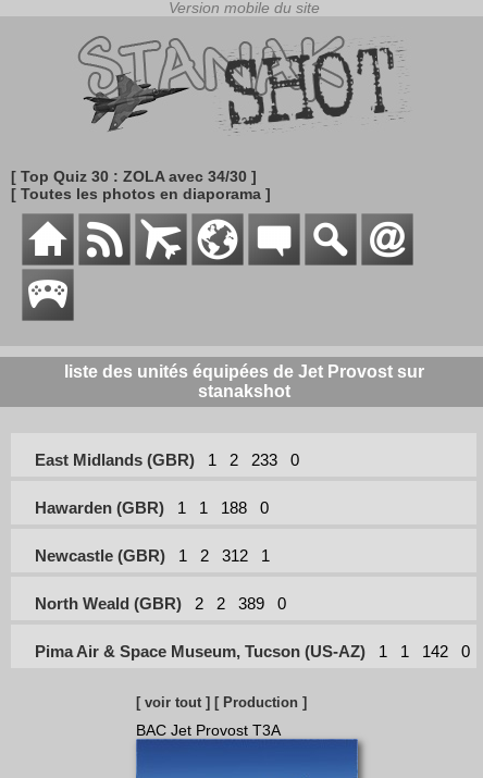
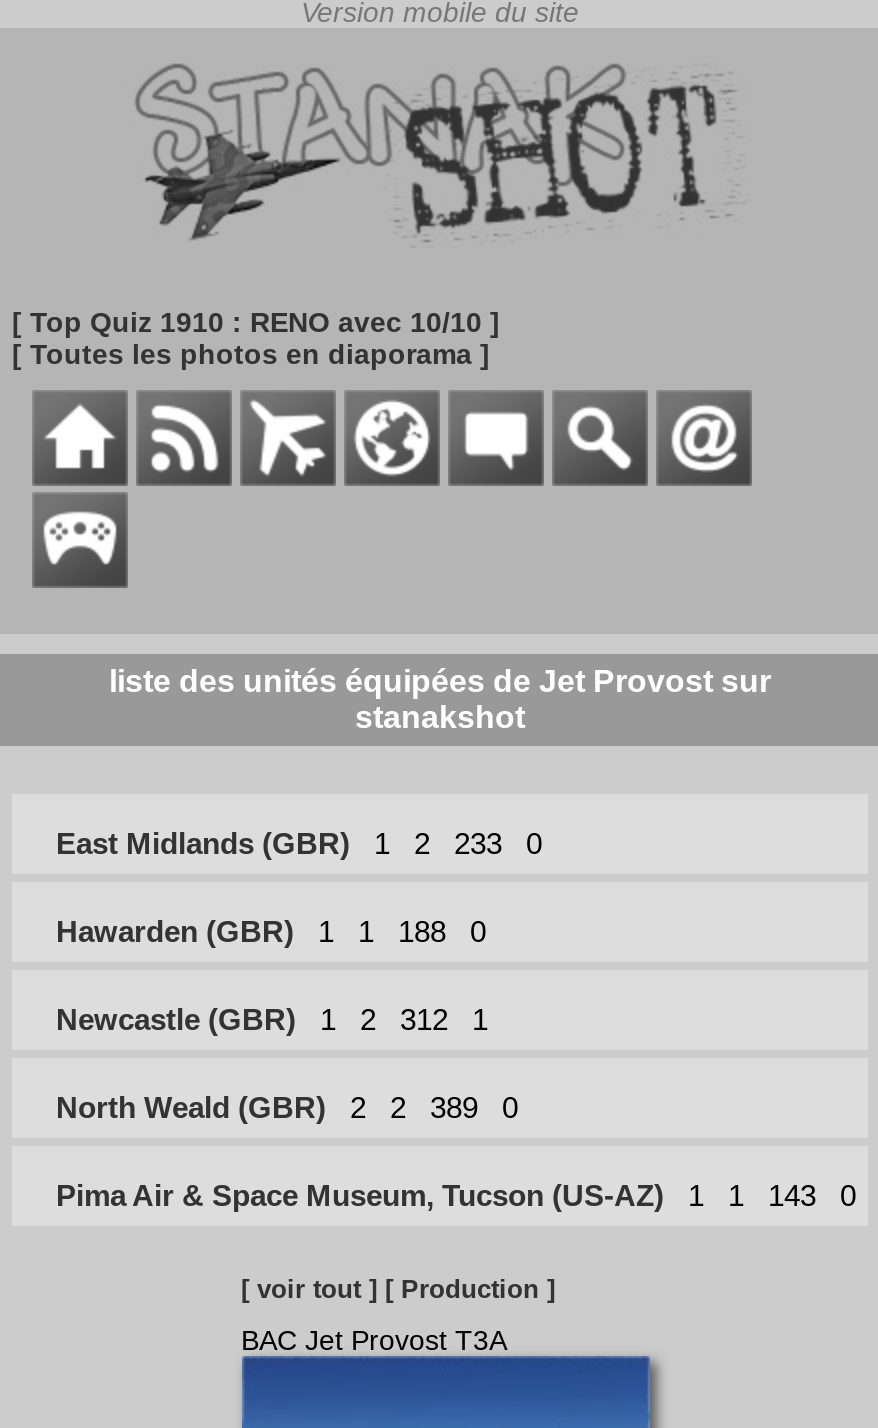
[11,168,257,185] [ Top Quiz 30 : ZOLA avec 34/30 ] -> [12,306,500,338] [ Top Quiz 1910 : RENO avec 10/10 ]
[35,642,470,660] Pima Air & Space Museum, Tucson (US-AZ) 1 1 142 0 -> [56,1178,856,1212] Pima Air & Space Museum, Tucson (US-AZ) 1 1 143 0

